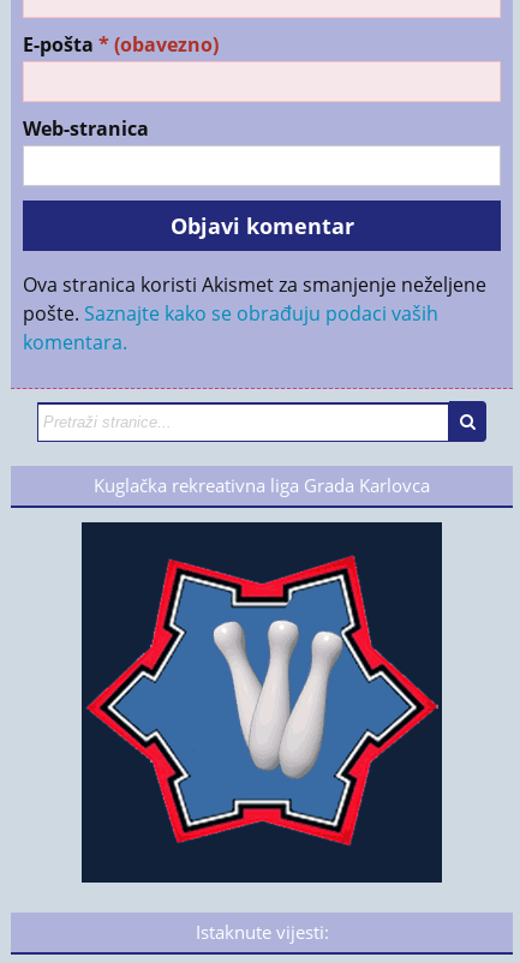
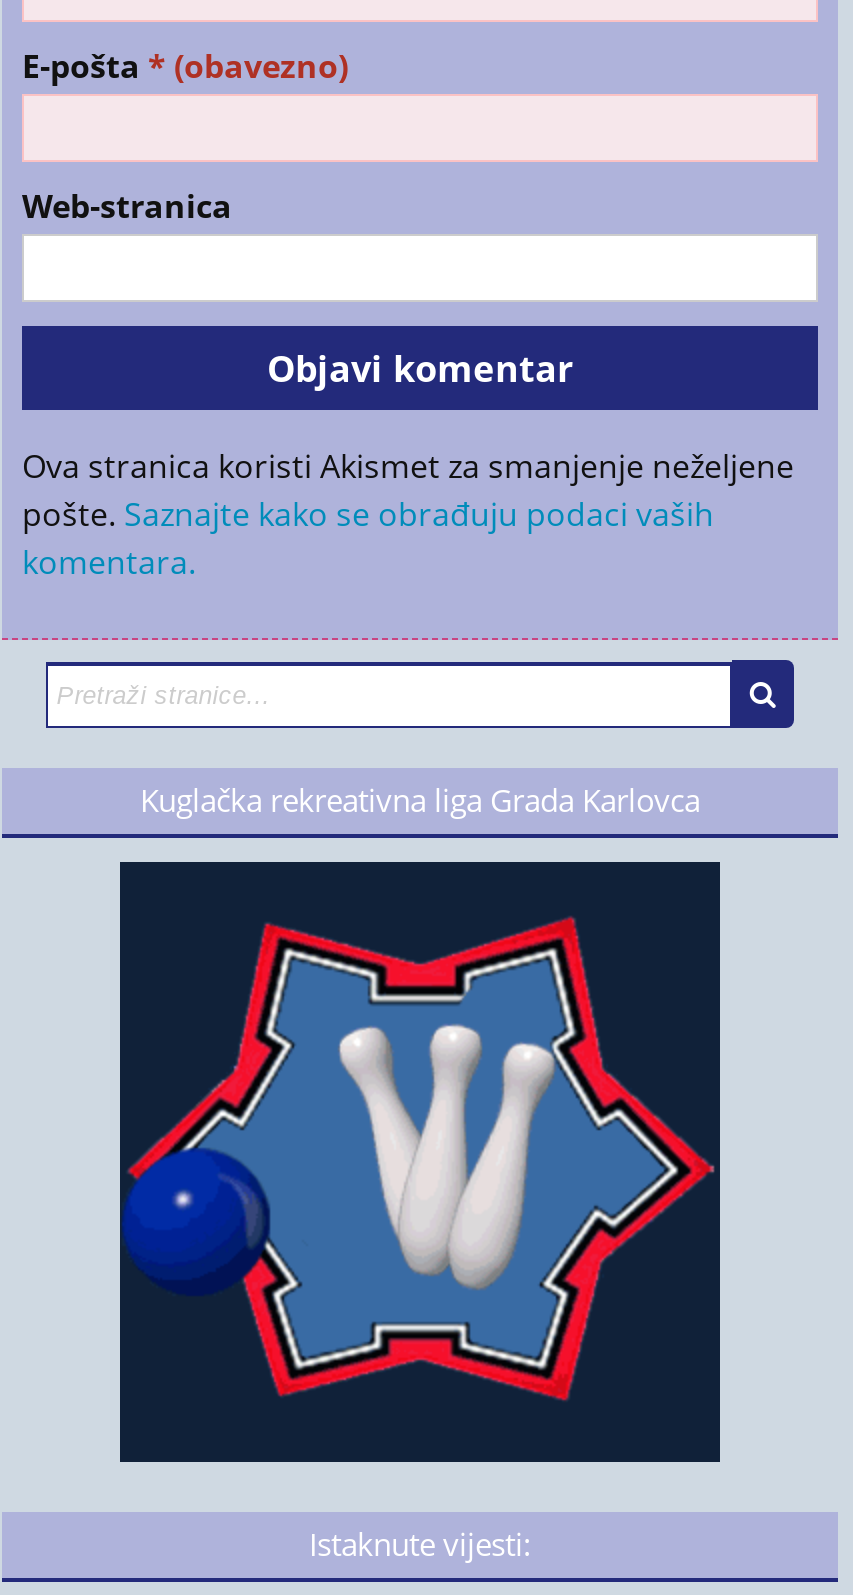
[83,694,171,774] [image] -> [122,1146,270,1284] [image]

